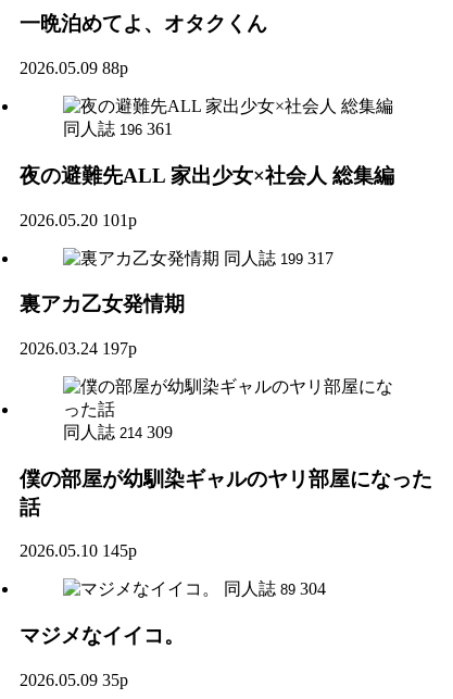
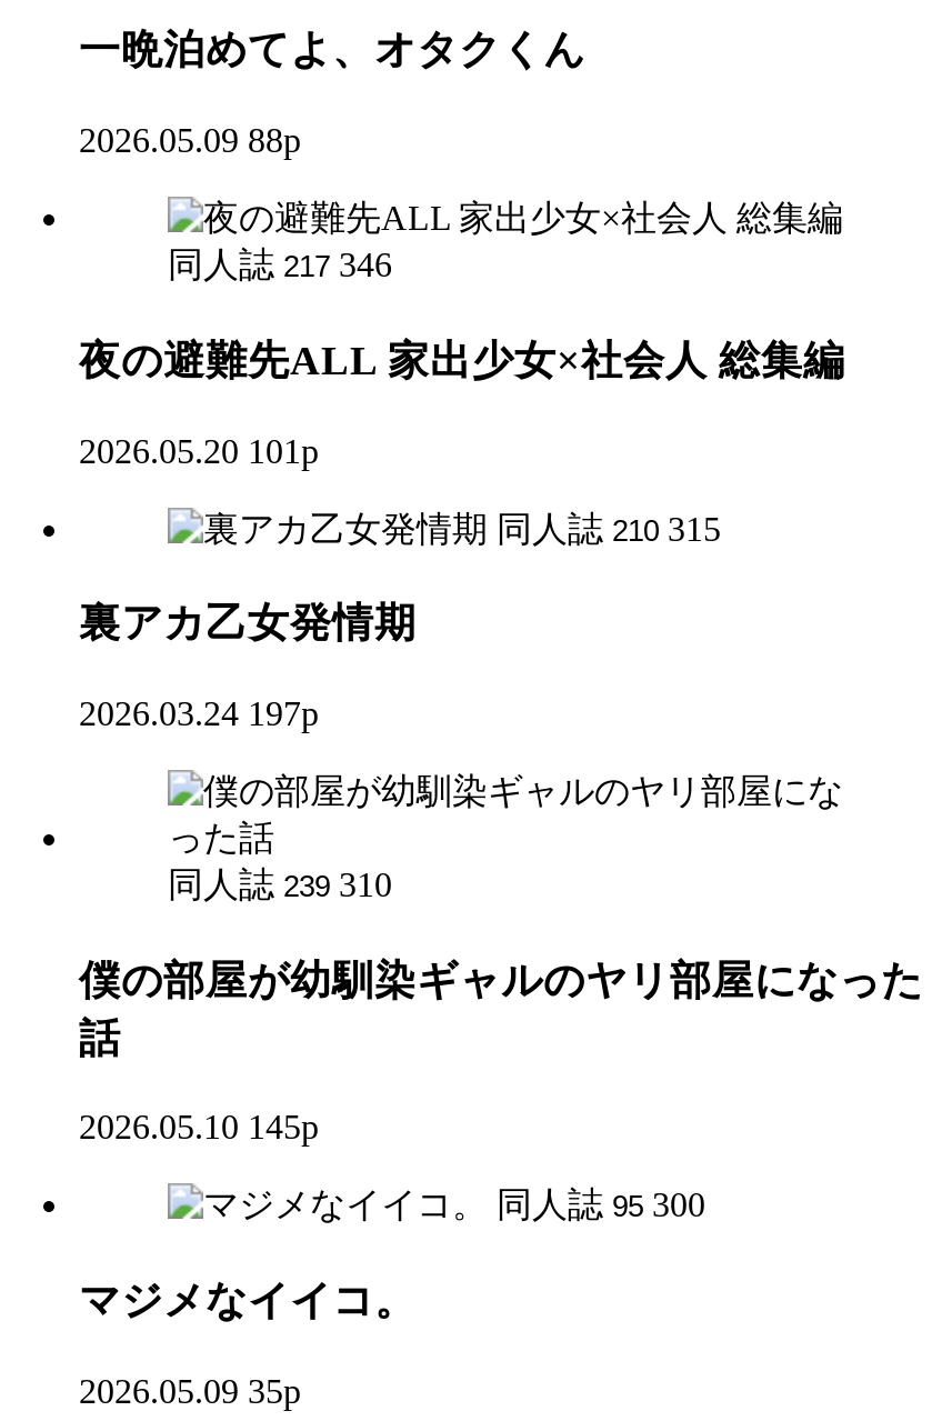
[63,120,173,138] 同人誌 196 361 -> [168,246,392,284] 同人誌 217 346
[224,248,334,267] 同人誌 199 317 -> [497,509,721,547] 同人誌 210 315
[63,423,173,441] 同人誌 214 309 -> [168,865,392,903] 同人誌 239 310
[224,580,326,598] 同人誌 89 304 -> [497,1186,705,1224] 同人誌 95 300

